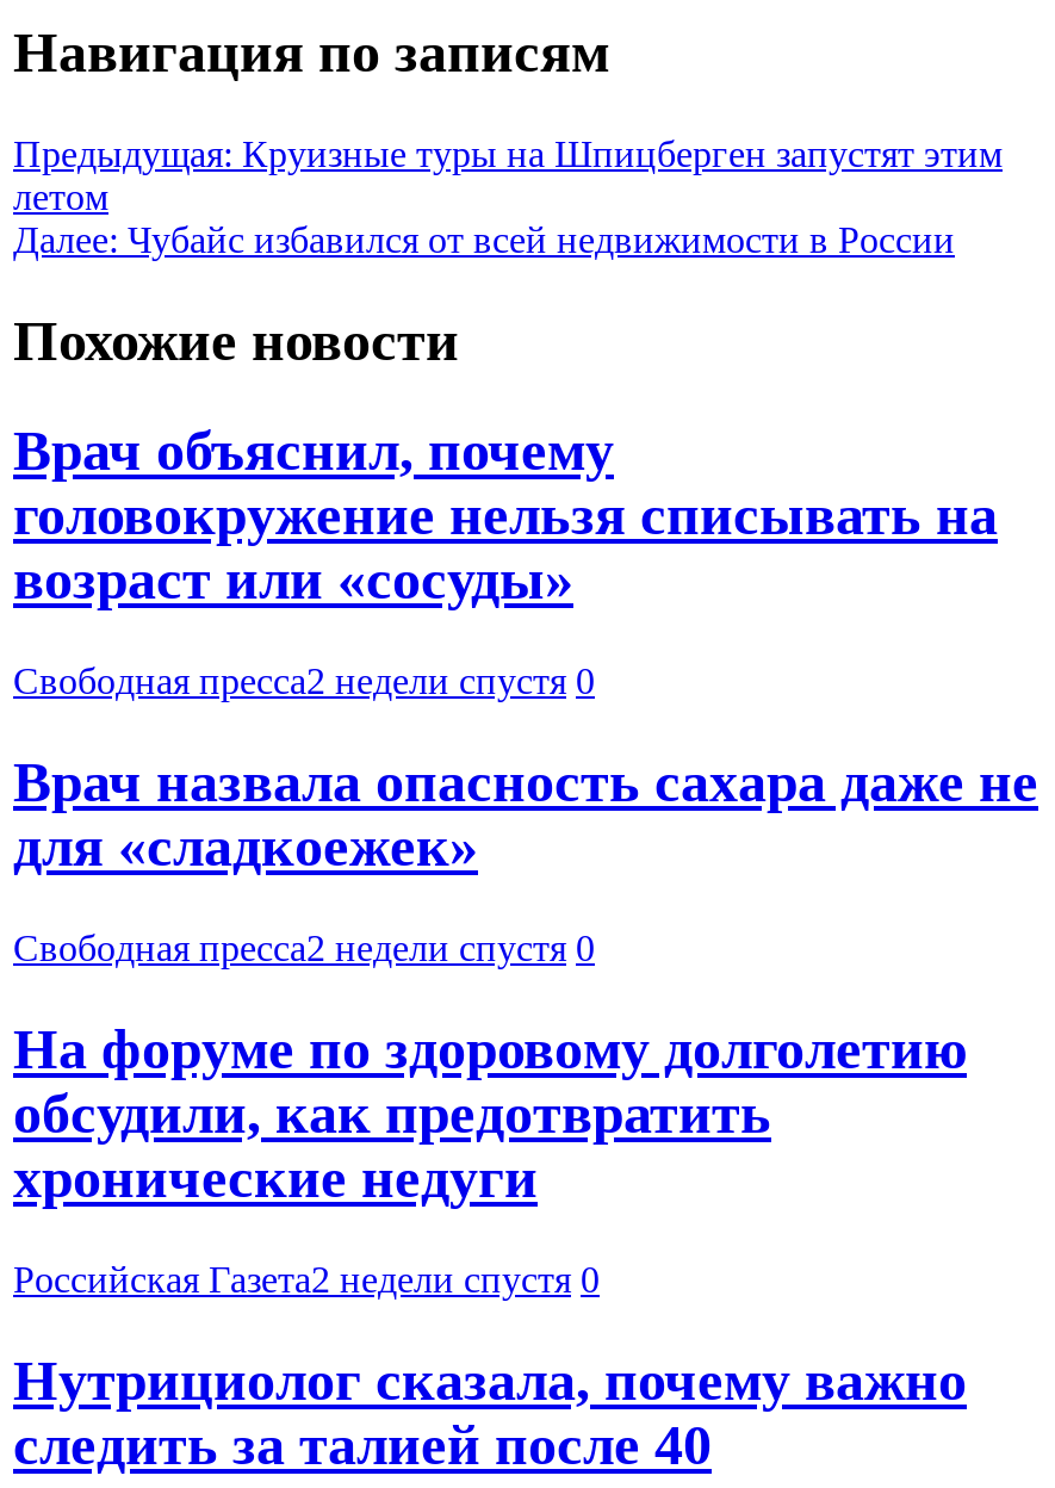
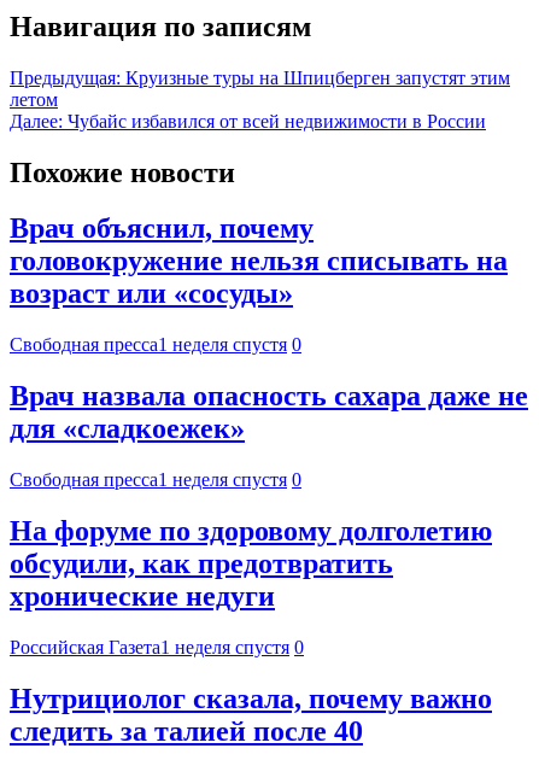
[13,661,595,702] Свободная пресса2 недели спустя 0 -> [10,335,301,355] Свободная пресса1 неделя спустя 0
[13,928,595,969] Свободная пресса2 недели спустя 0 -> [10,470,301,490] Свободная пресса1 неделя спустя 0
[13,1259,600,1300] Российская Газета2 недели спустя 0 -> [10,637,304,657] Российская Газета1 неделя спустя 0

